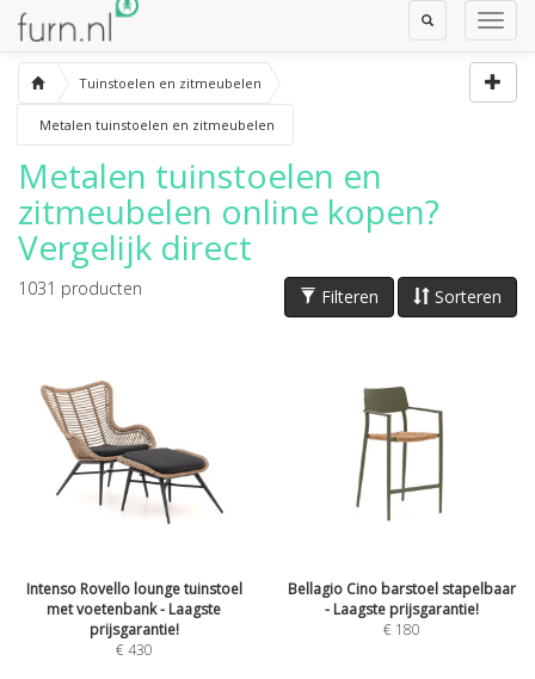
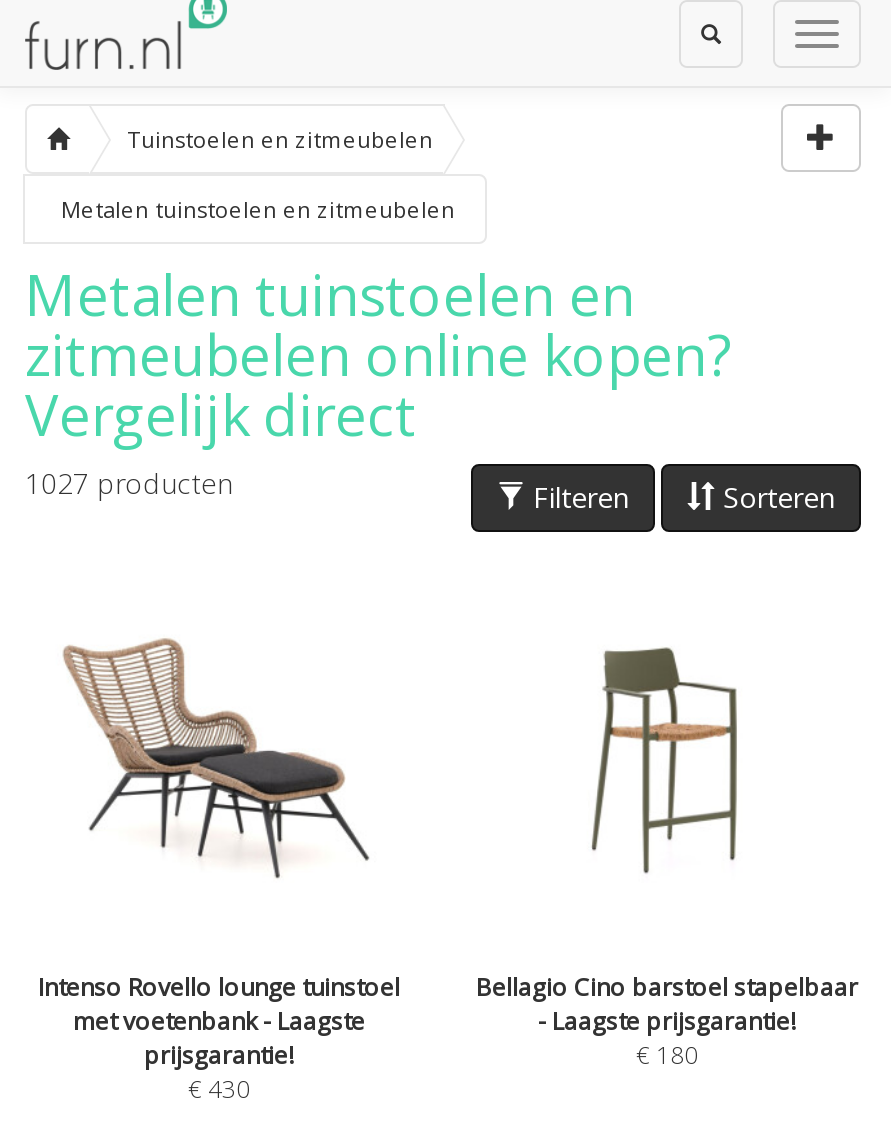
[18,277,142,300] 1031 producten -> [25,464,233,502] 1027 producten

